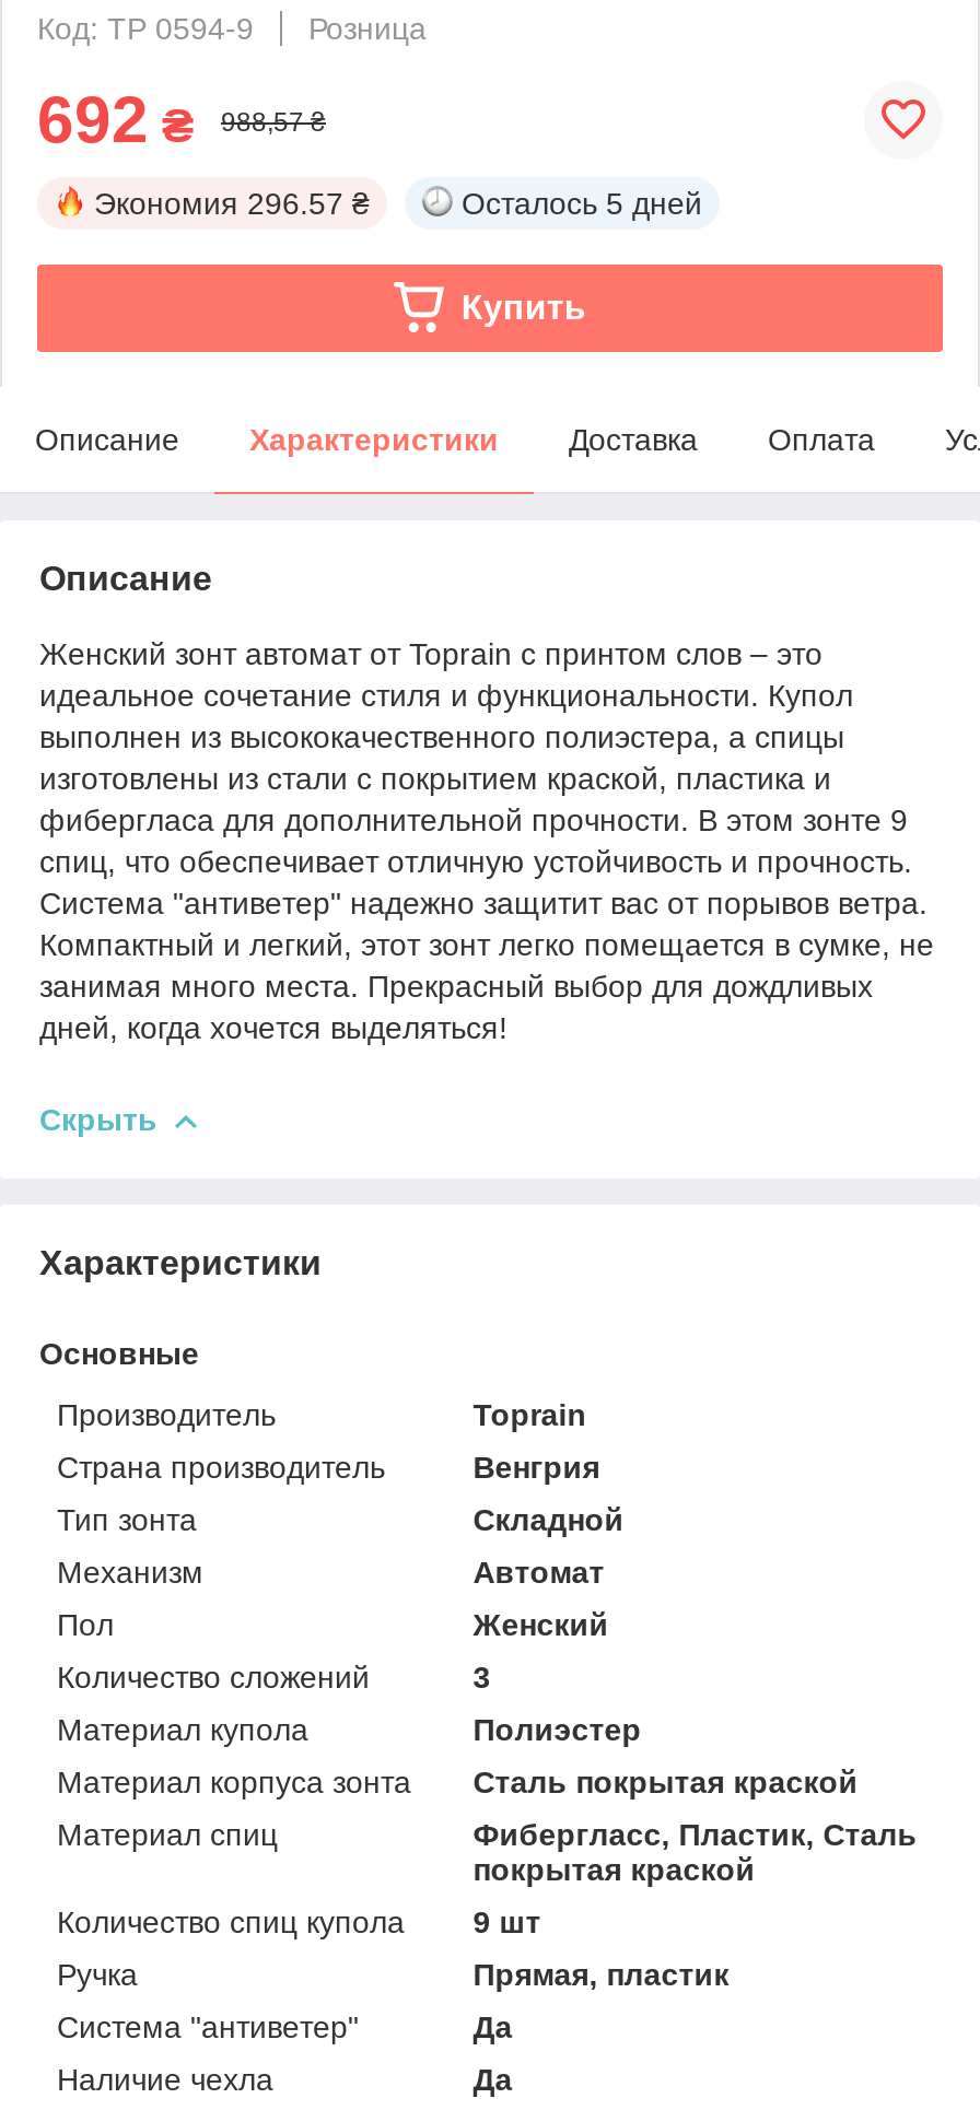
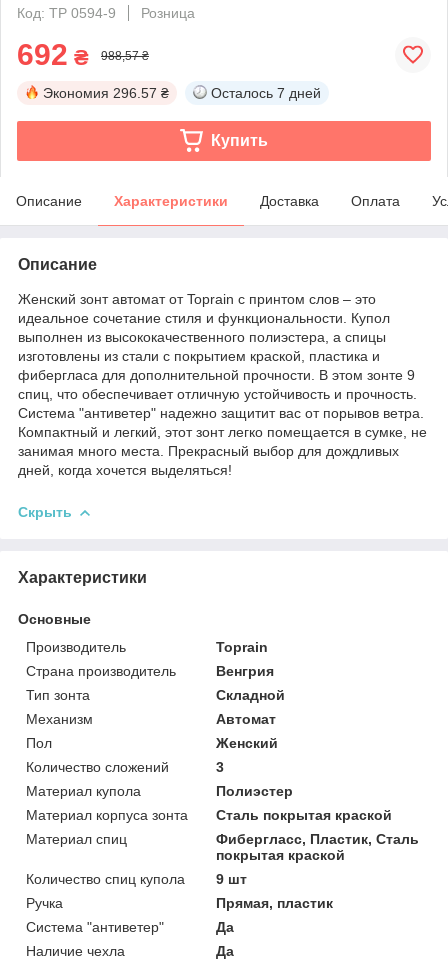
[462,185,702,220] Осталось 5 дней -> [211,85,321,101] Осталось 7 дней

